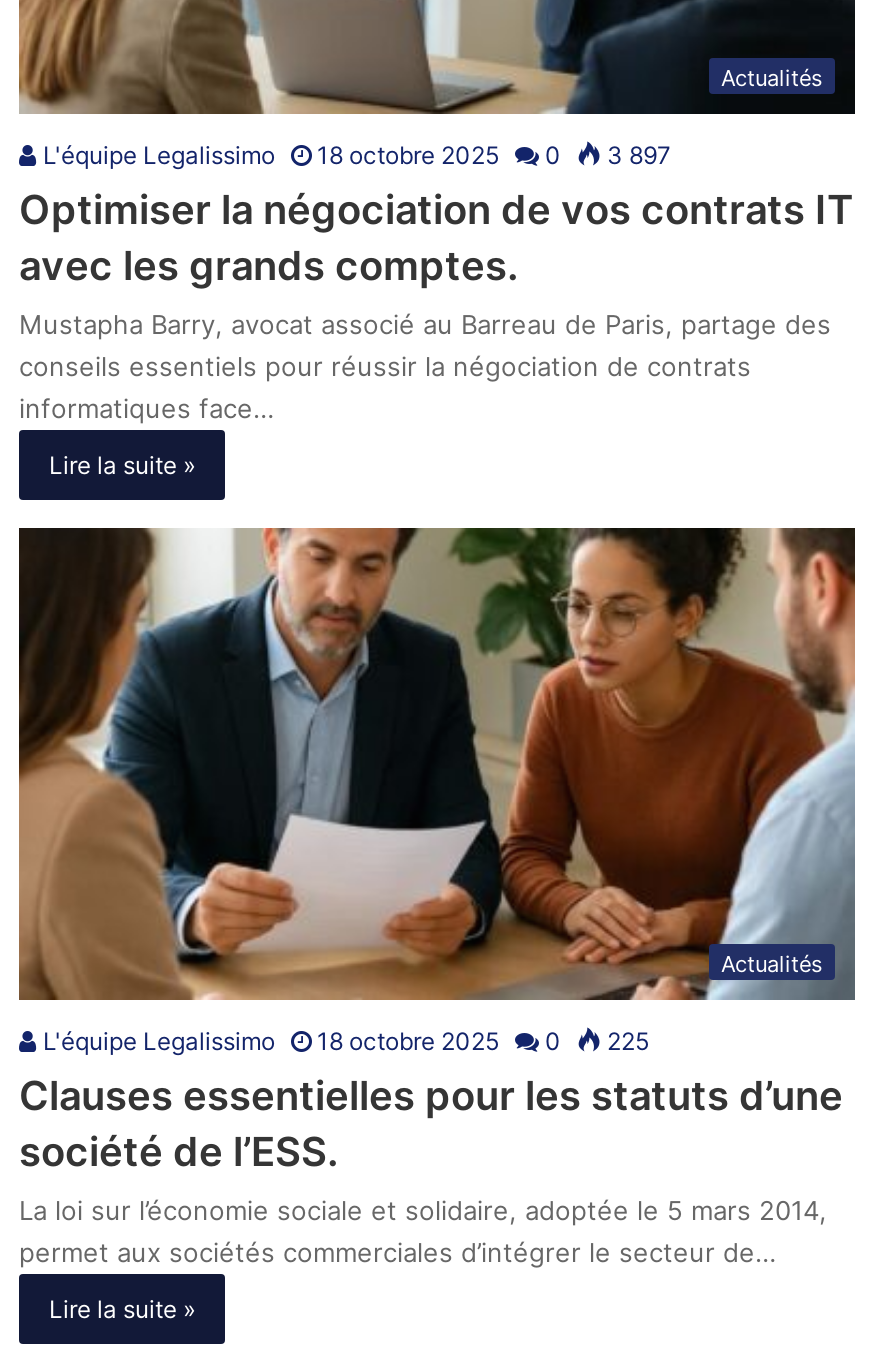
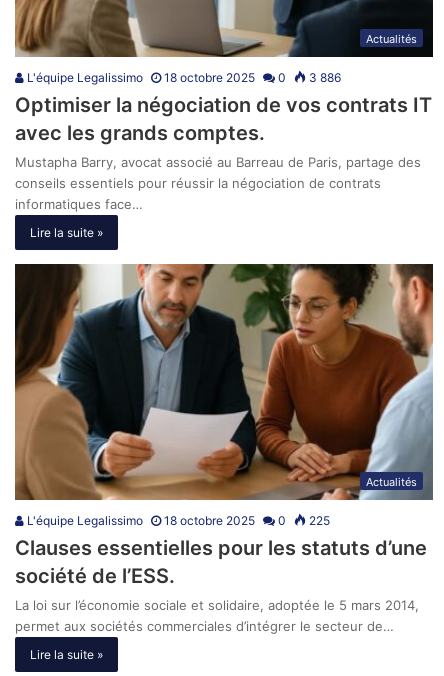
[37,140,671,170] L'équipe Legalissimo 18 octobre 2025 0 3 897 -> [24,70,341,85] L'équipe Legalissimo 18 octobre 2025 0 3 886

